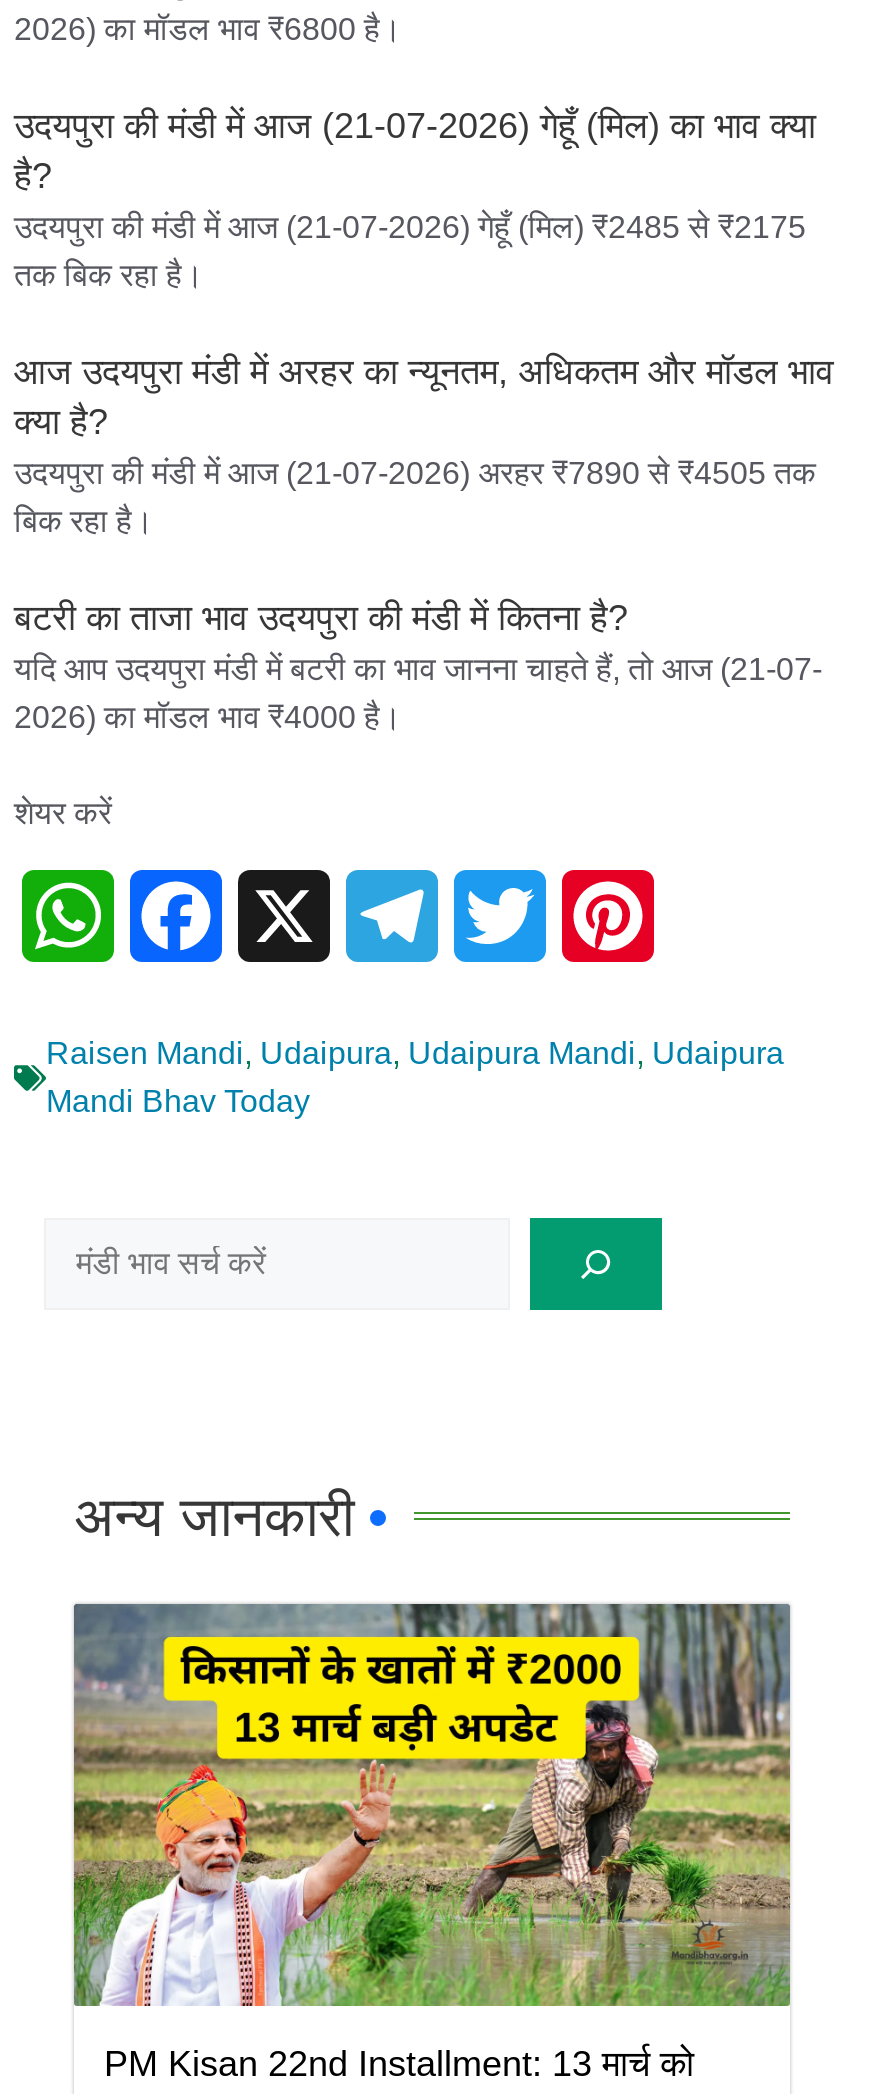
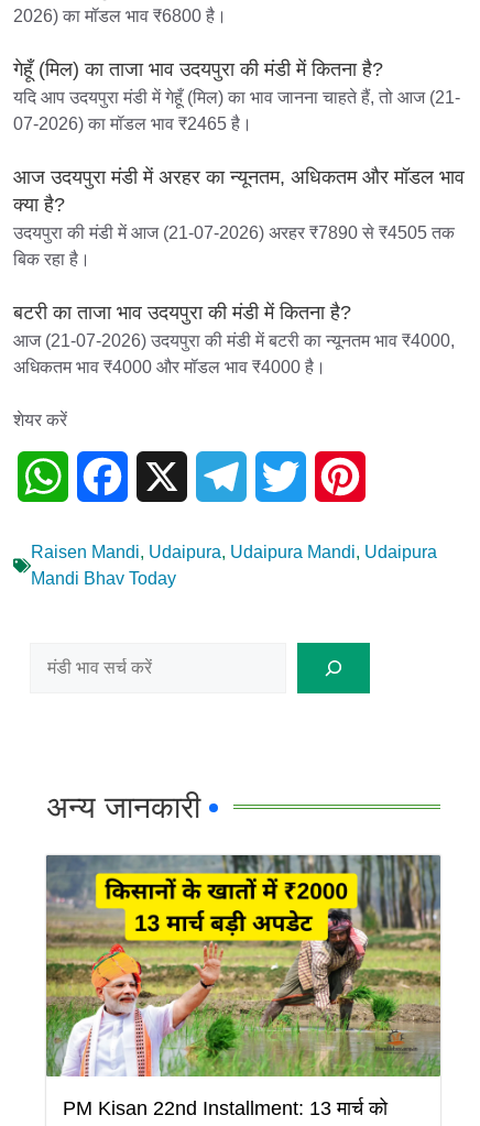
[14,105,816,291] उदयपुरा की मंडी में आज (21-07-2026) गेहूँ (मिल) का भाव क्या | है? | उदयपुरा की मंडी में आज (21-07-2026) गेहूँ (मिल) ₹2485 से ₹2175 | तक बिक रहा है। -> [13,58,460,133] गेहूँ (मिल) का ताजा भाव उदयपुरा की मंडी में कितना है? | यदि आप उदयपुरा मंडी में गेहूँ (मिल) का भाव जानना चाहते हैं, तो आज (21- | 07-2026) का मॉडल भाव ₹2465 है।
[14,651,822,733] यदि आप उदयपुरा मंडी में बटरी का भाव जानना चाहते हैं, तो आज (21-07- | 2026) का मॉडल भाव ₹4000 है। -> [13,331,455,376] आज (21-07-2026) उदयपुरा की मंडी में बटरी का न्यूनतम भाव ₹4000, | अधिकतम भाव ₹4000 और मॉडल भाव ₹4000 है।

